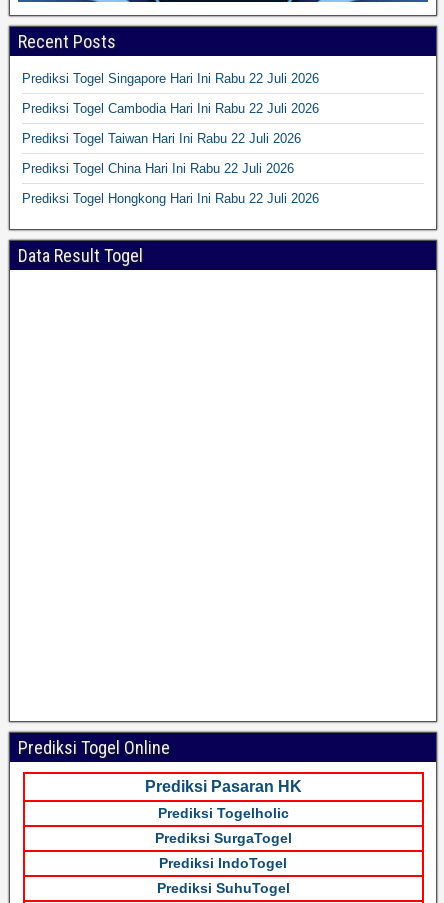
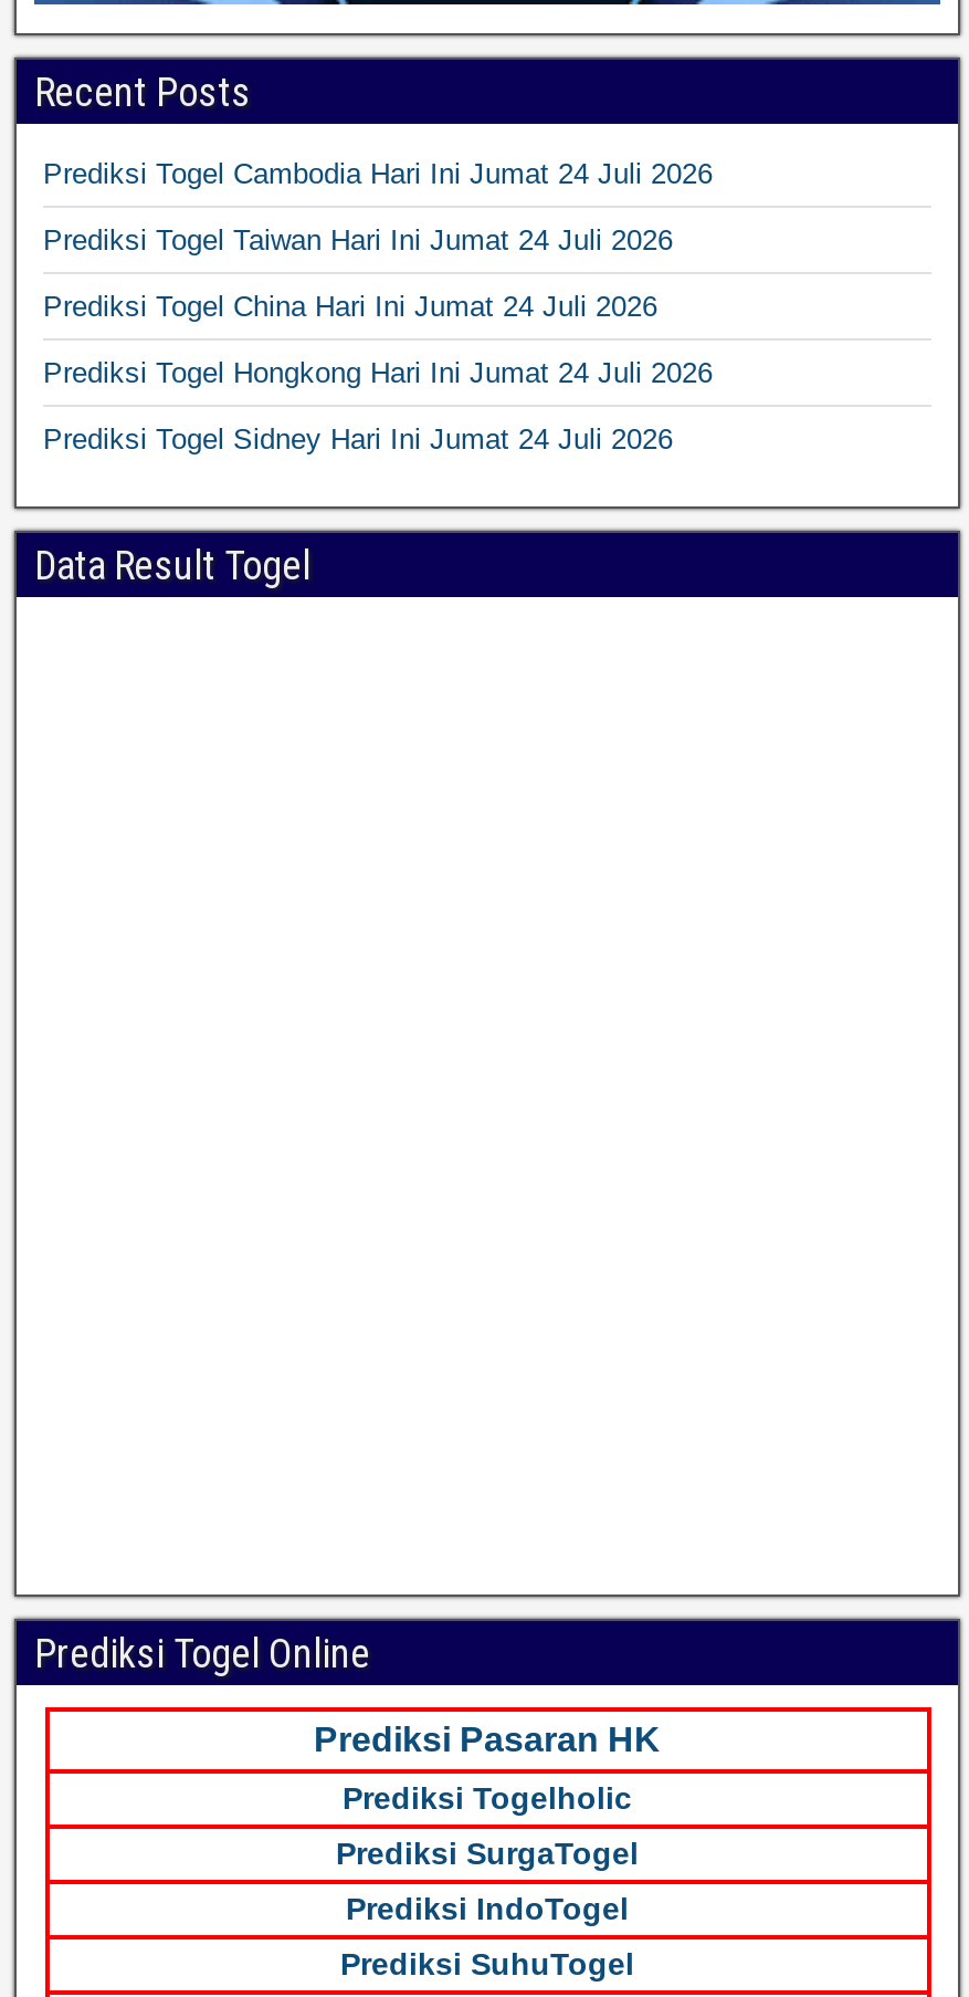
[22,71,319,86] Prediksi Togel Singapore Hari Ini Rabu 22 Juli 2026 -> [43,157,713,191] Prediksi Togel Cambodia Hari Ini Jumat 24 Juli 2026
[22,101,319,116] Prediksi Togel Cambodia Hari Ini Rabu 22 Juli 2026 -> [43,224,673,257] Prediksi Togel Taiwan Hari Ini Jumat 24 Juli 2026
[22,131,301,146] Prediksi Togel Taiwan Hari Ini Rabu 22 Juli 2026 -> [43,290,657,323] Prediksi Togel China Hari Ini Jumat 24 Juli 2026
[22,161,294,176] Prediksi Togel China Hari Ini Rabu 22 Juli 2026 -> [43,356,713,390] Prediksi Togel Hongkong Hari Ini Jumat 24 Juli 2026
[22,191,319,206] Prediksi Togel Hongkong Hari Ini Rabu 22 Juli 2026 -> [43,423,673,456] Prediksi Togel Sidney Hari Ini Jumat 24 Juli 2026

